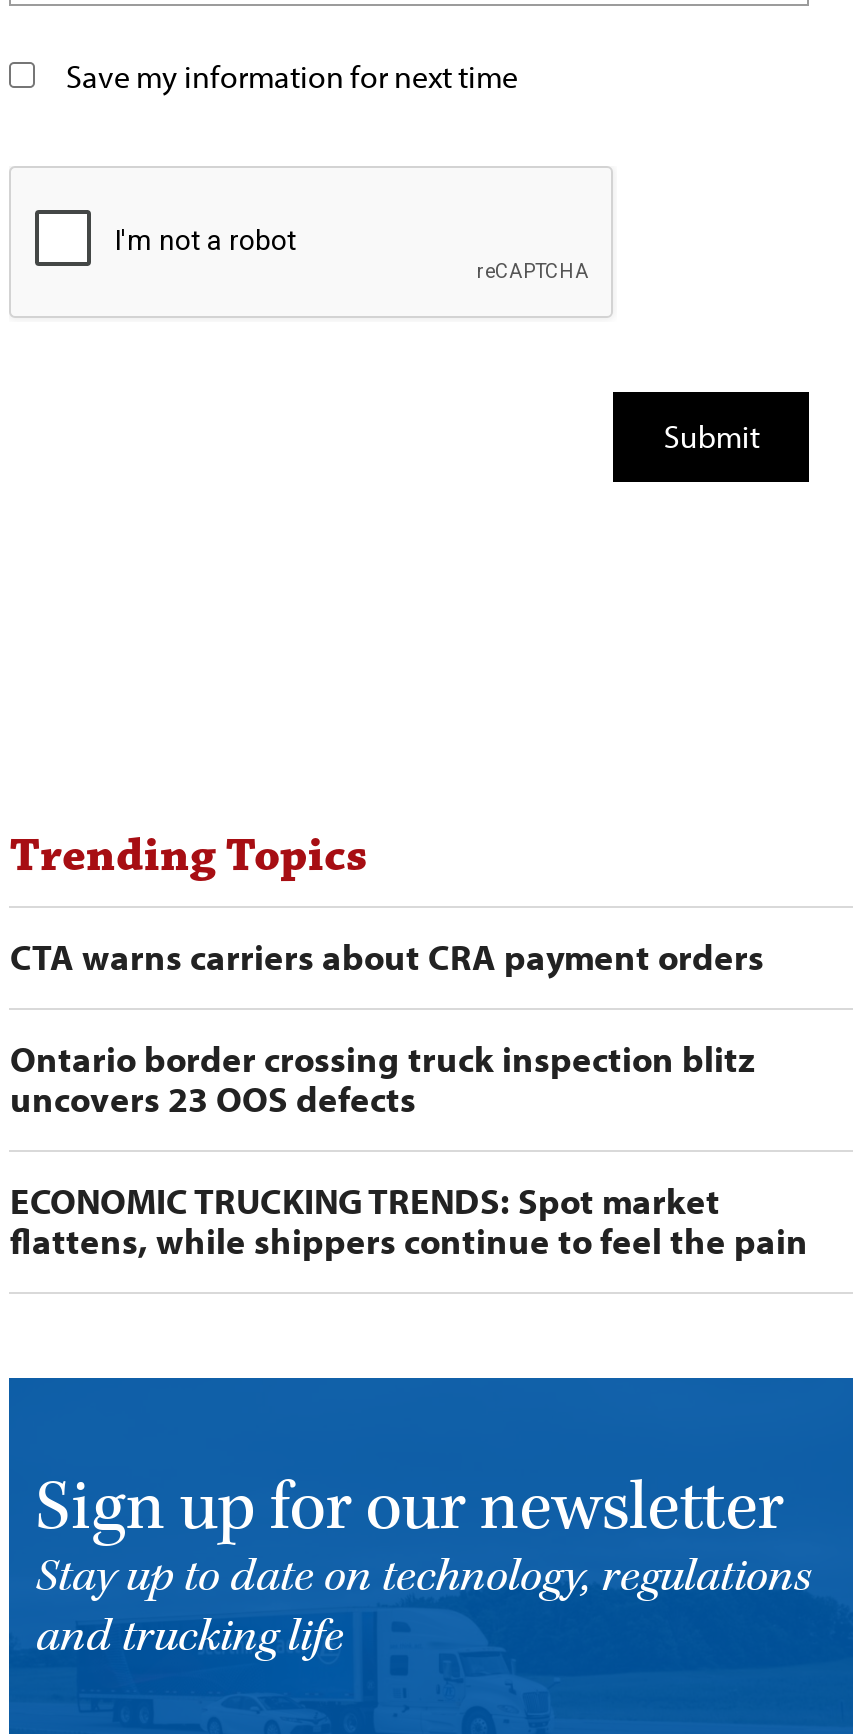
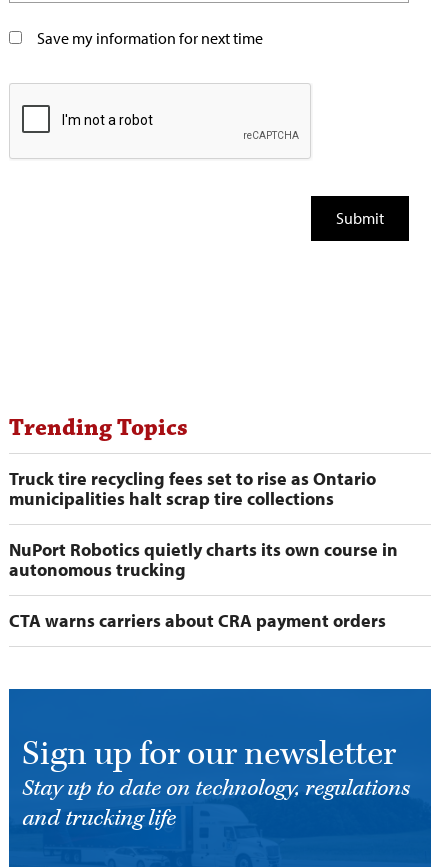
none -> [9,467,398,581] Truck tire recycling fees set to rise as Ontario | municipalities halt scrap tire collections | NuPort Robotics quietly charts its own course in | autonomous trucking
moved [10,933,764,979] -> [9,609,386,632]: CTA warns carriers about CRA payment orders
[10,1035,808,1263] Ontario border crossing truck inspection blitz | uncovers 23 OOS defects | ECONOMIC TRUCKING TRENDS: Spot market | flattens, while shippers continue to feel the pain -> none

